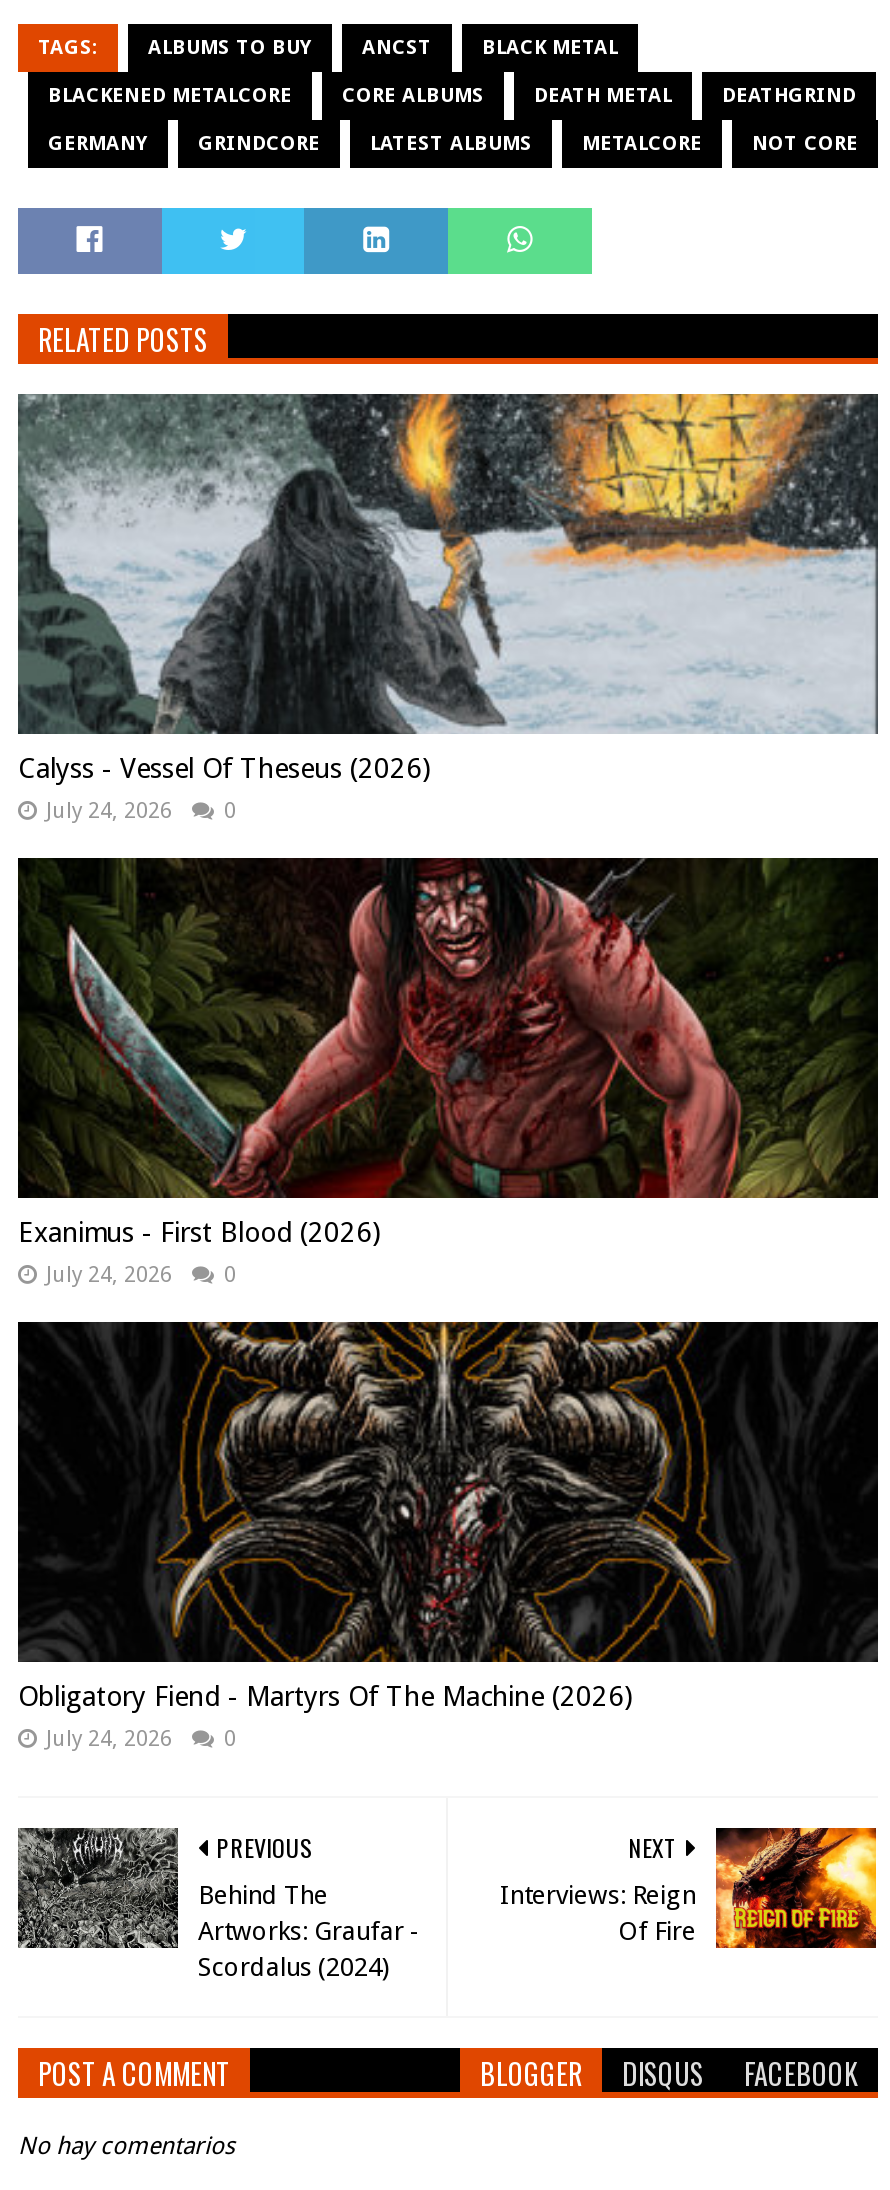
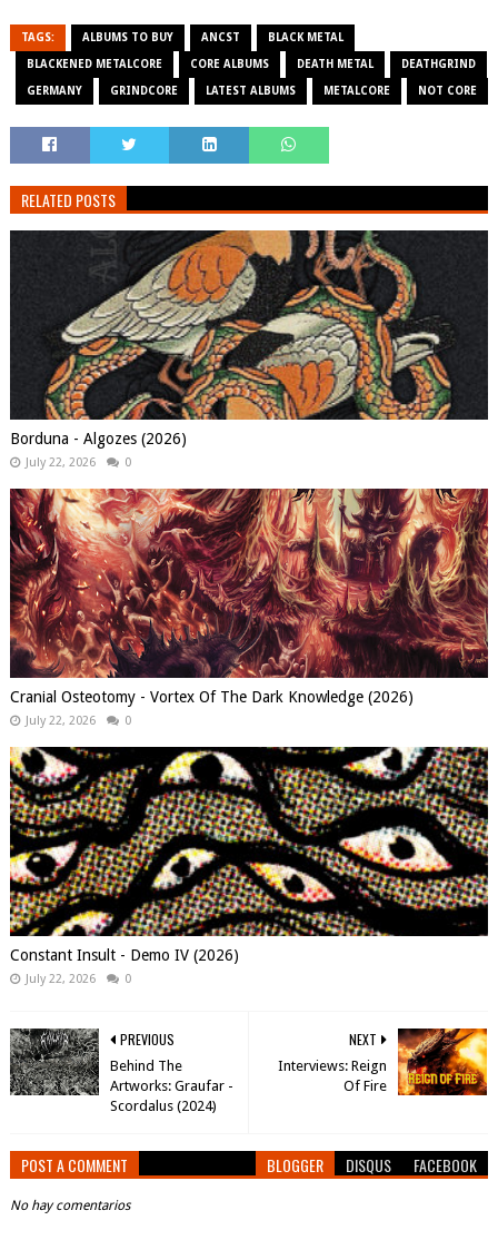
[18,392,878,824] [image] | Calyss - Vessel Of Theseus (2026) | July 24, 2026 -> [10,229,488,470] [image] | Borduna - Algozes (2026) | July 22, 2026
[16,856,880,1288] [image] | Exanimus - First Blood (2026) | July 24, 2026 -> [9,488,489,728] [image] | Cranial Osteotomy - Vortex Of The Dark Knowledge (2026) | July 22, 2026
[16,1320,880,1752] [image] | Obligatory Fiend - Martyrs Of The Machine (2026) | July 24, 2026 -> [9,746,489,986] [image] | Constant Insult - Demo IV (2026) | July 22, 2026

